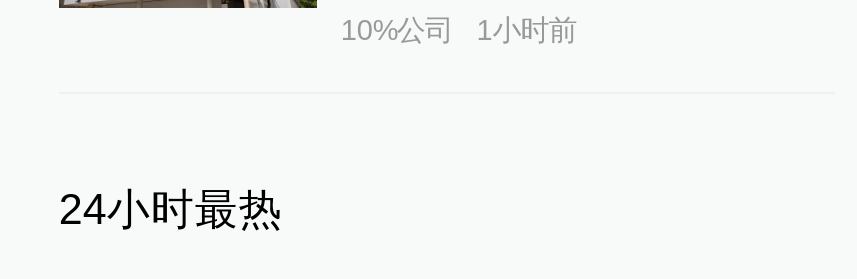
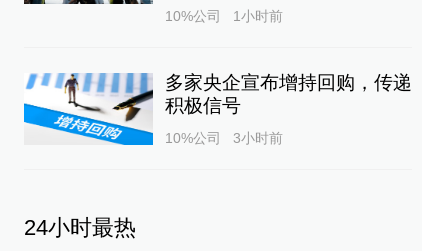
none -> [23,72,412,146] [image] | 多家央企宣布增持回购，传递 | 积极信号 | 10%公司 | 3小时前

